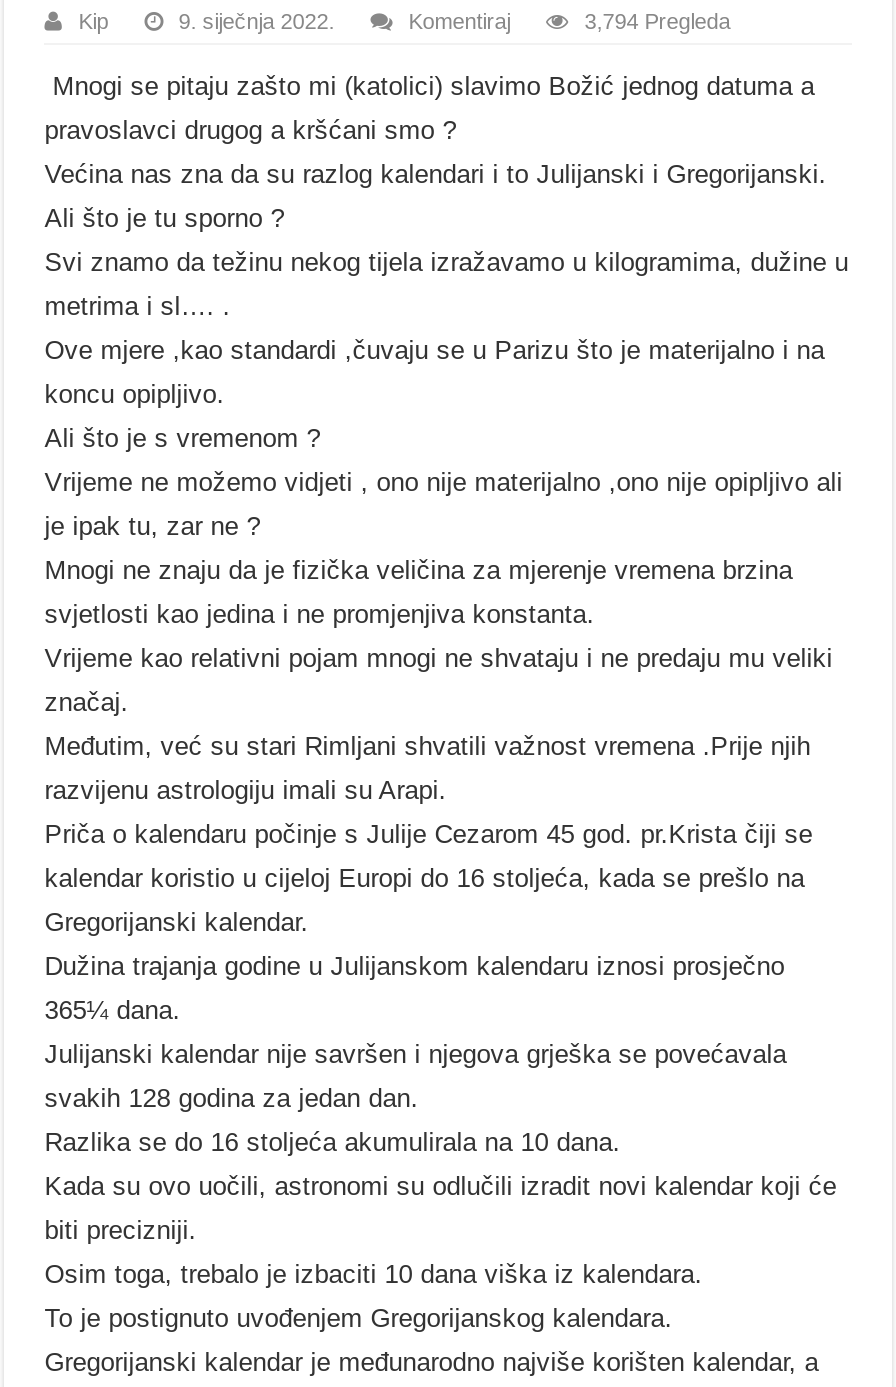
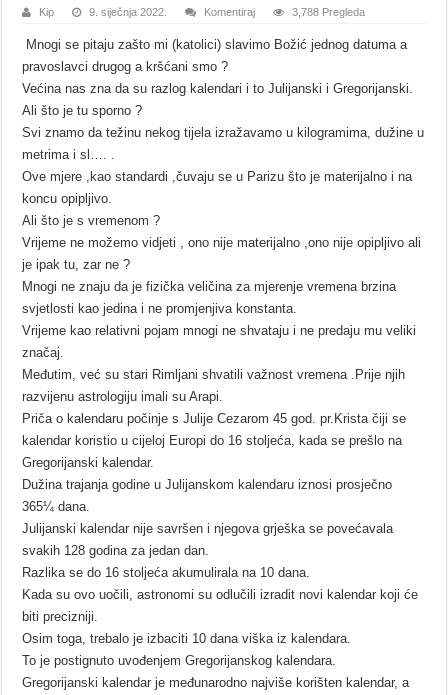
[584,10,730,34] 3,794 Pregleda -> [292,6,365,18] 3,788 Pregleda

